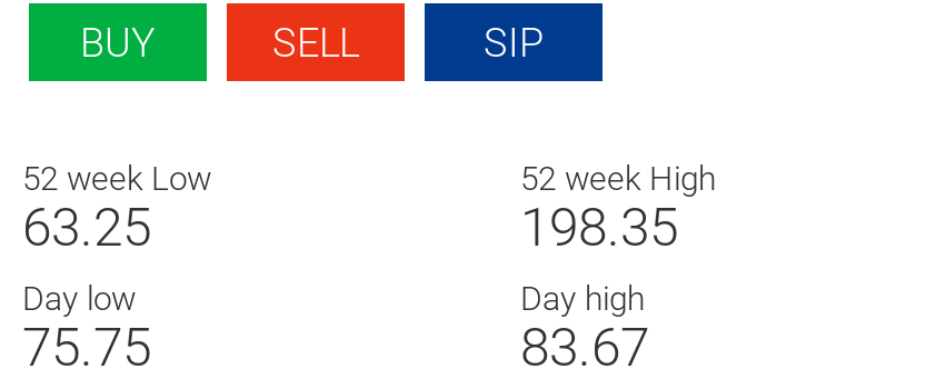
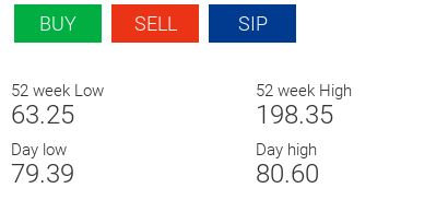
[22,317,151,379] 75.75 -> [11,158,74,189] 79.39
[520,317,649,379] 83.67 -> [256,158,319,189] 80.60

